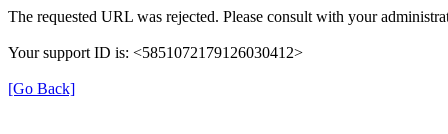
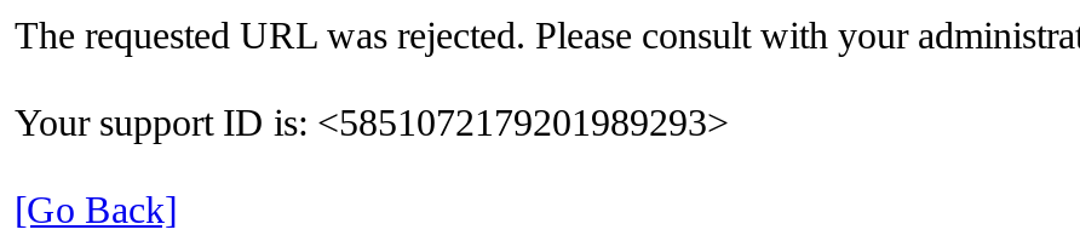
[8,44,303,61] Your support ID is: <5851072179126030412> -> [15,102,729,143] Your support ID is: <5851072179201989293>

